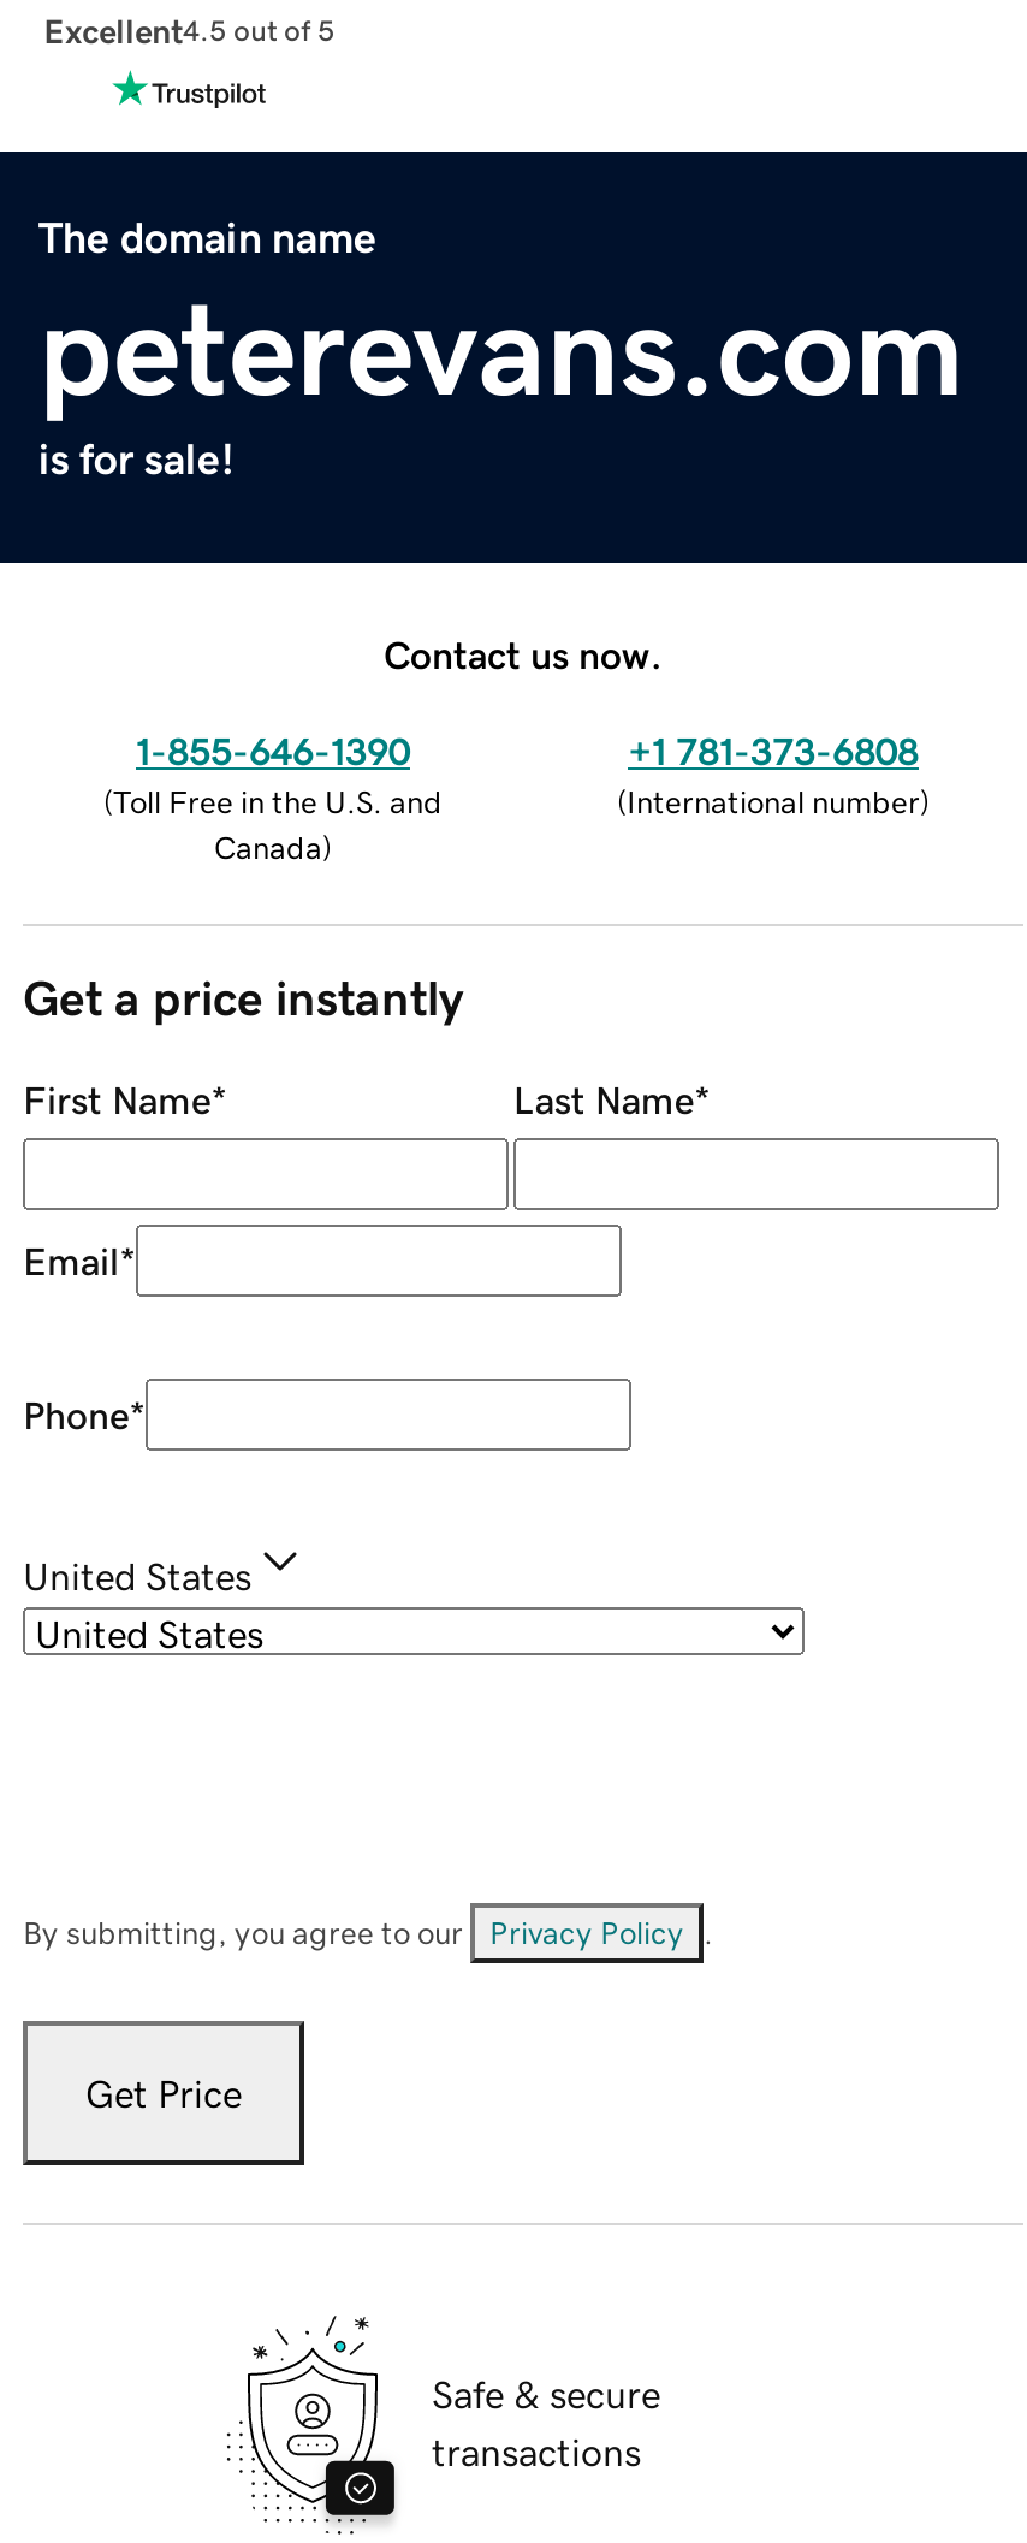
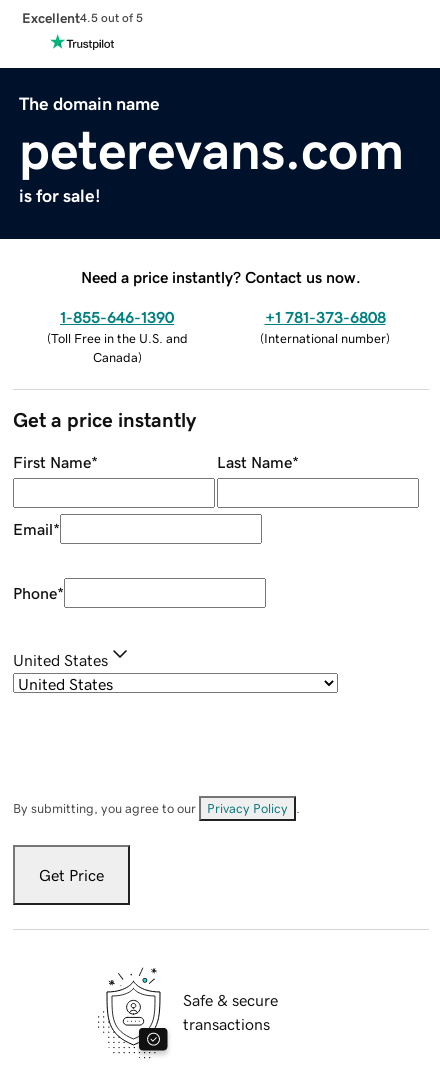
[384,634,663,673] Contact us now. -> [81,269,361,285] Need a price instantly? Contact us now.

